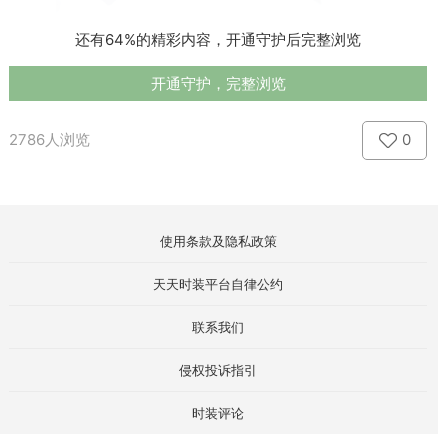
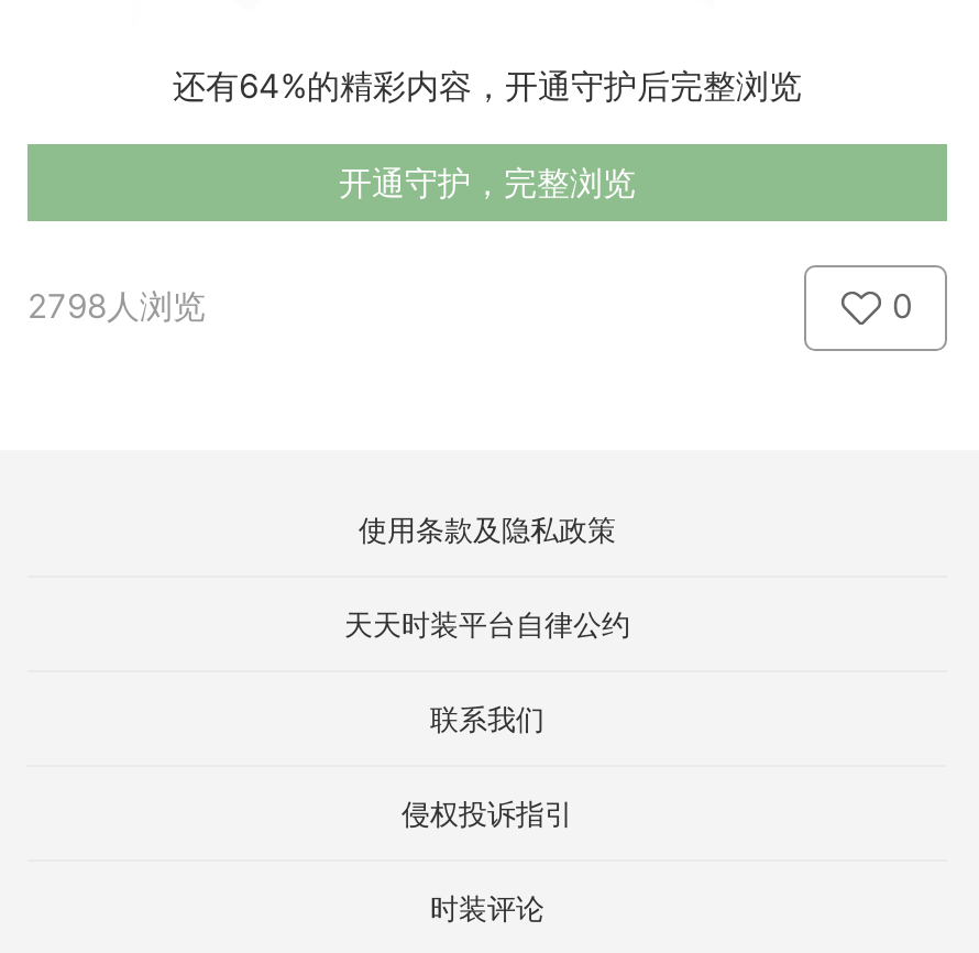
[9,130,90,149] 2786人浏览 -> [28,285,206,327] 2798人浏览

